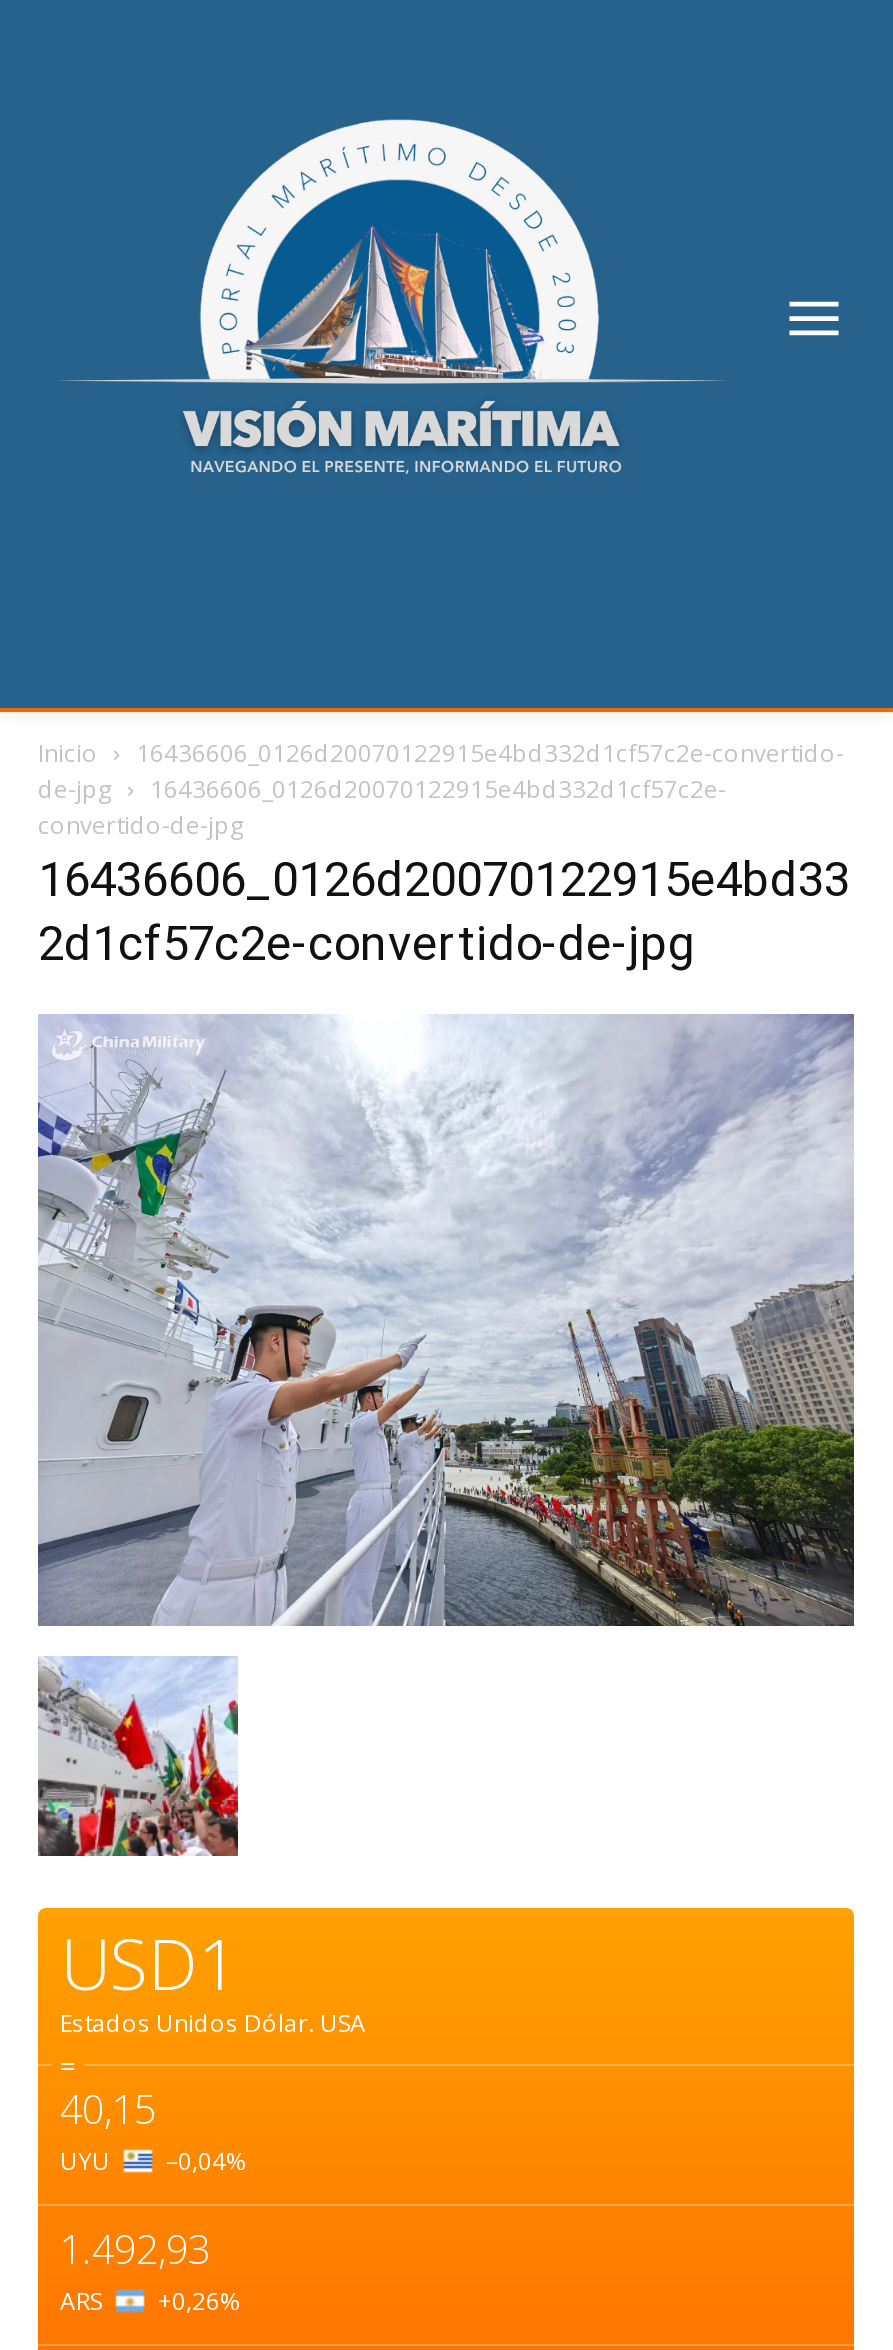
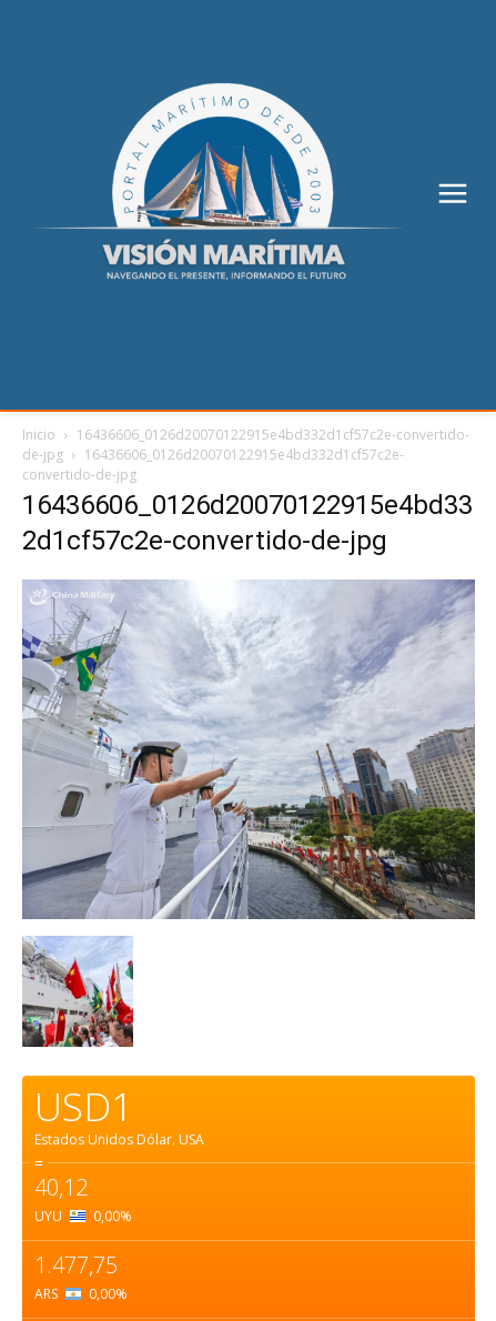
[60,2082,156,2136] 40,15 -> [34,1172,88,1202] 40,12
[60,2144,248,2178] UYU –0,04% -> [34,1207,132,1226] UYU 0,00%
[60,2222,210,2276] 1.492,93 -> [34,1250,118,1280] 1.477,75
[60,2284,242,2318] ARS +0,26% -> [34,1284,128,1303] ARS 0,00%

